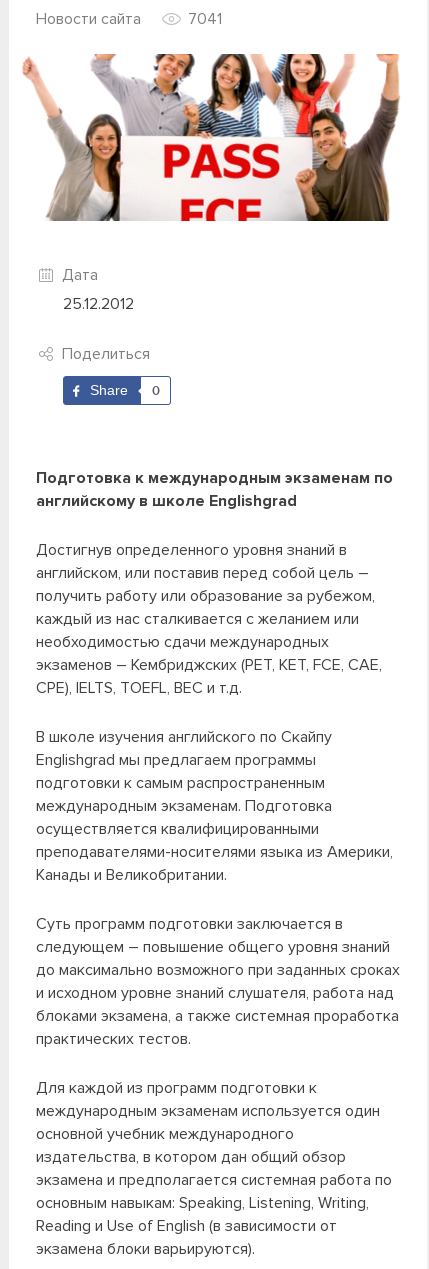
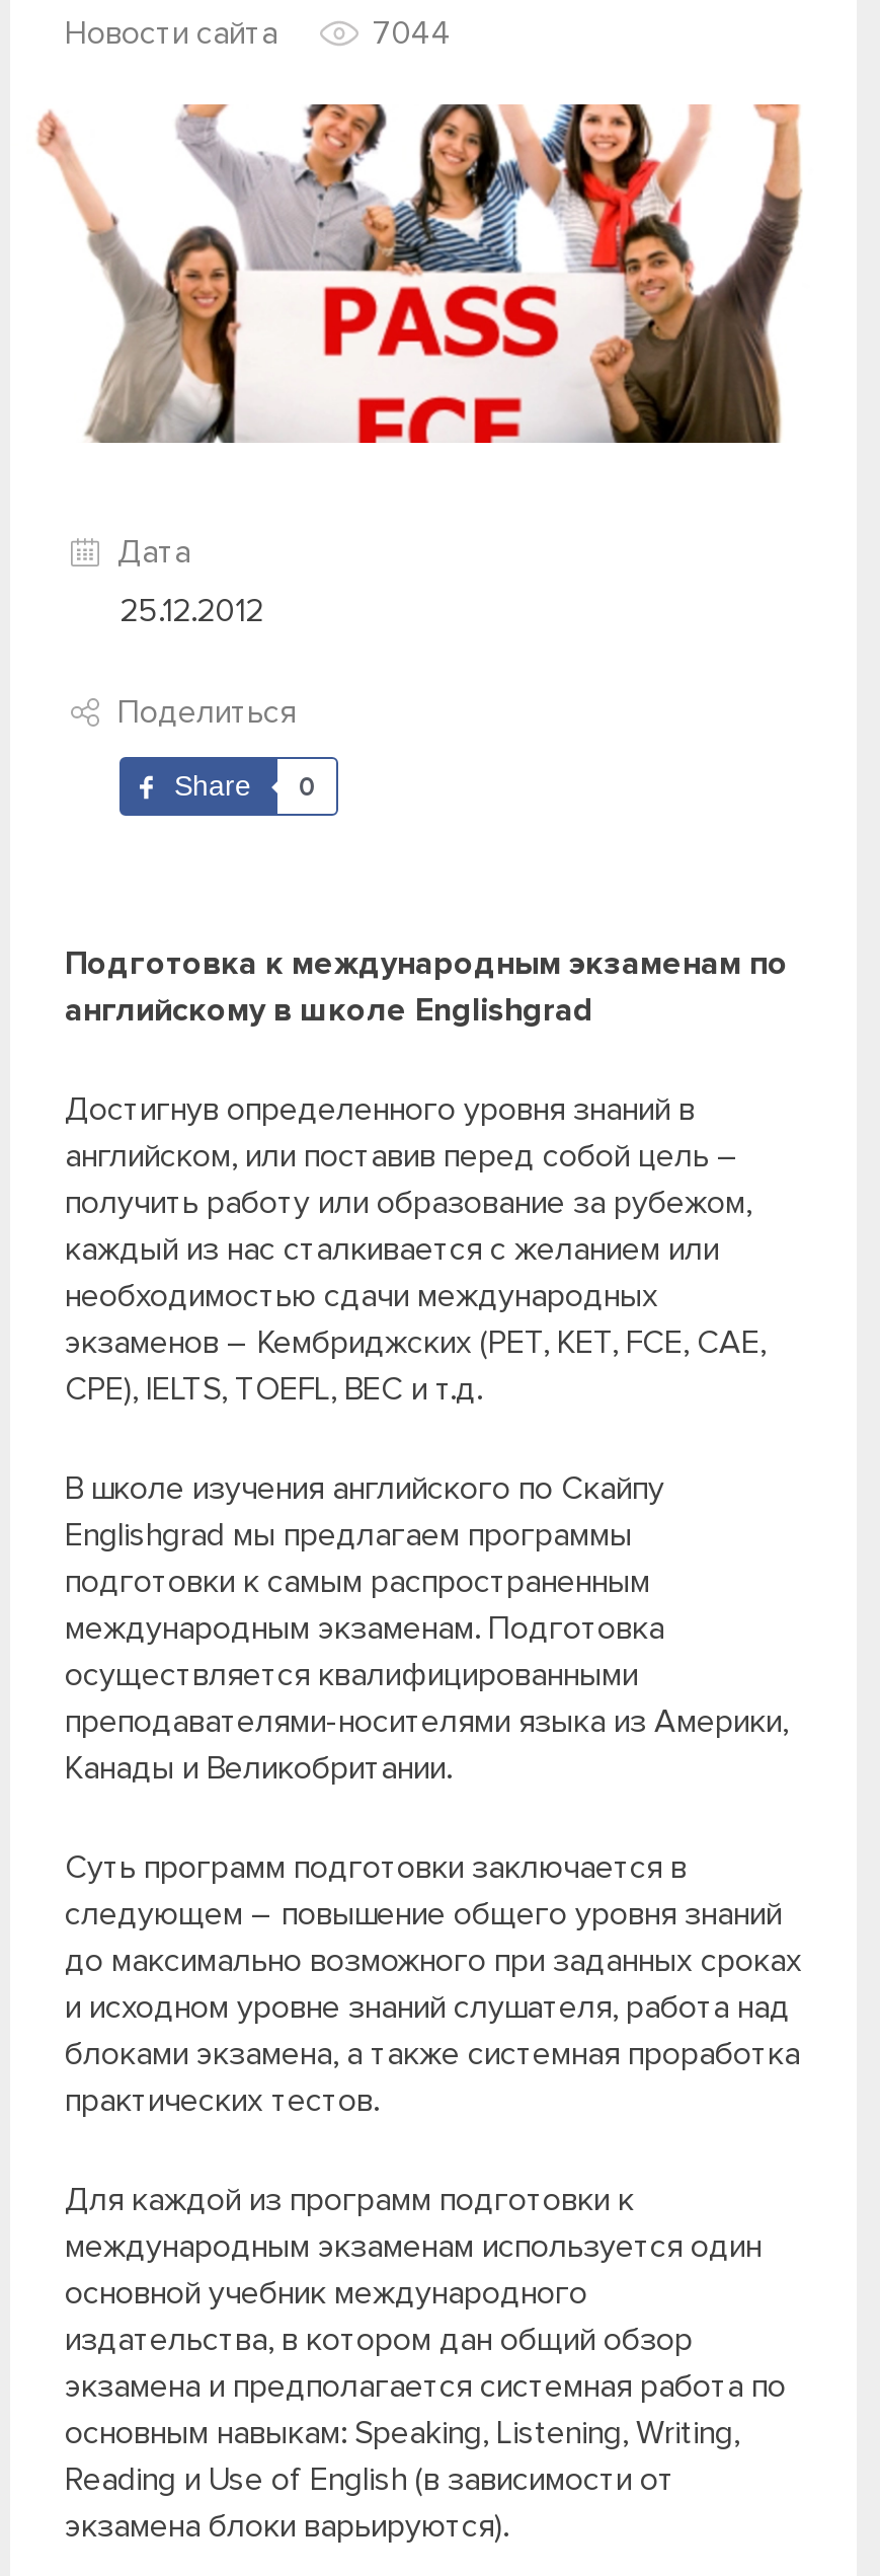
[188,9,222,29] 7041 -> [373,13,452,54] 7044

